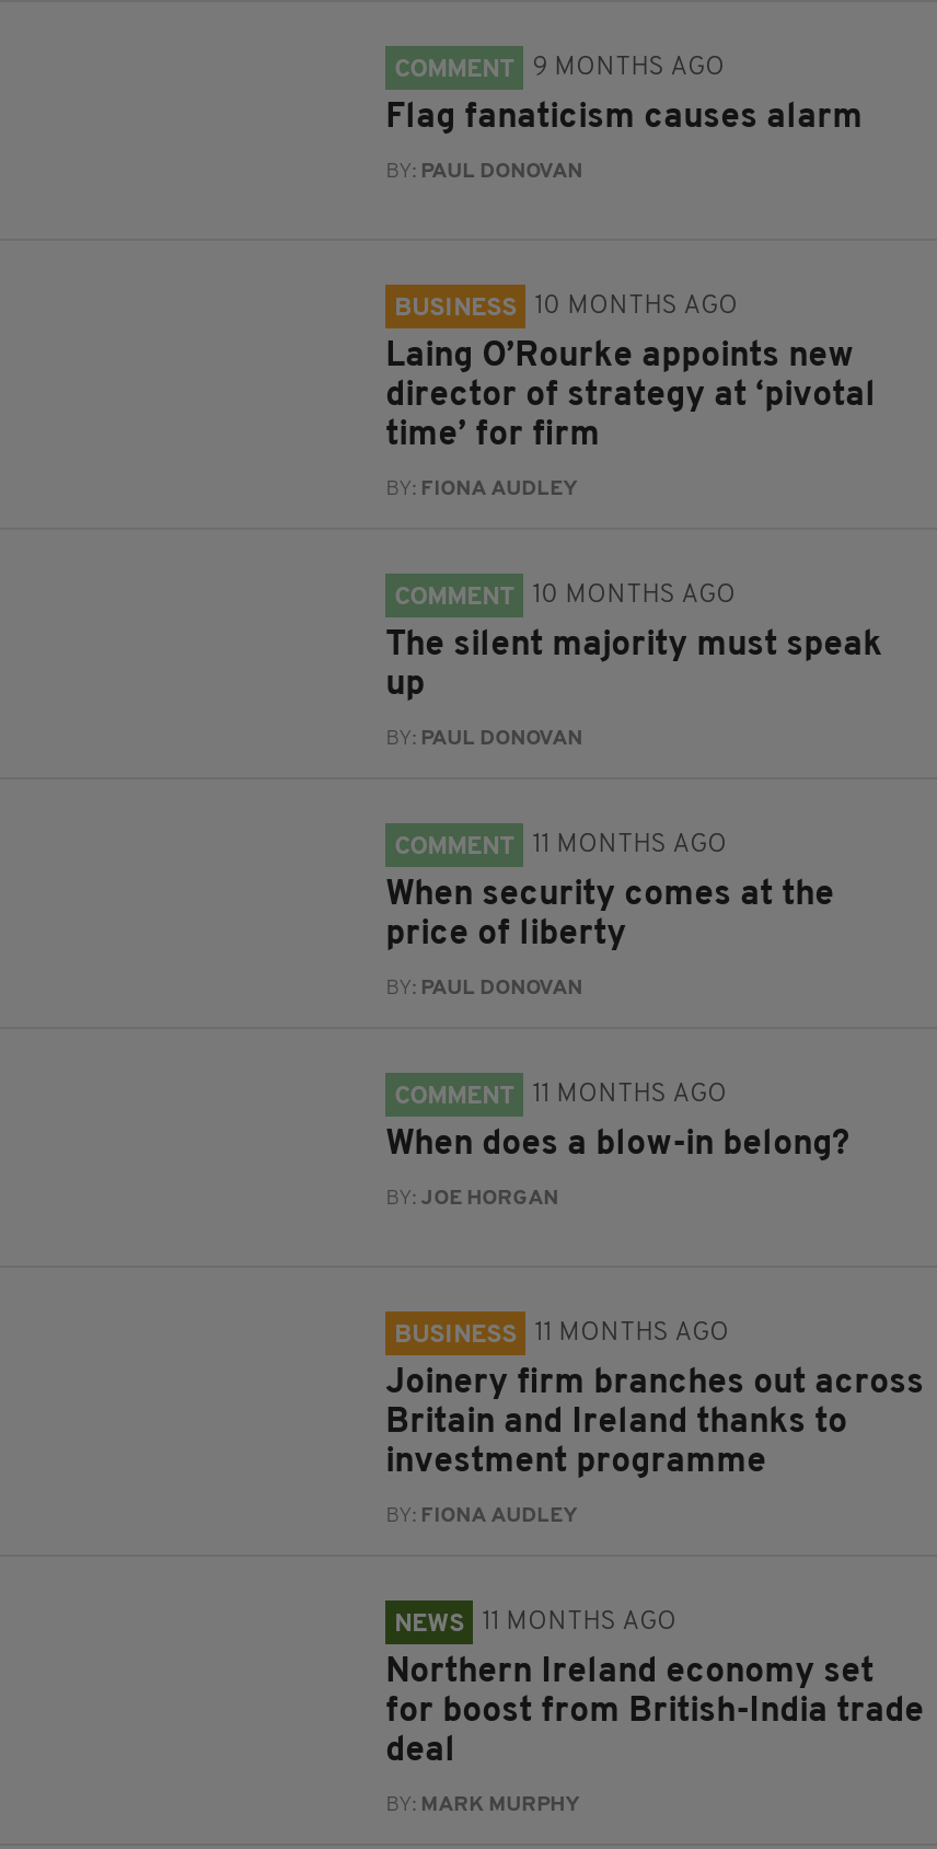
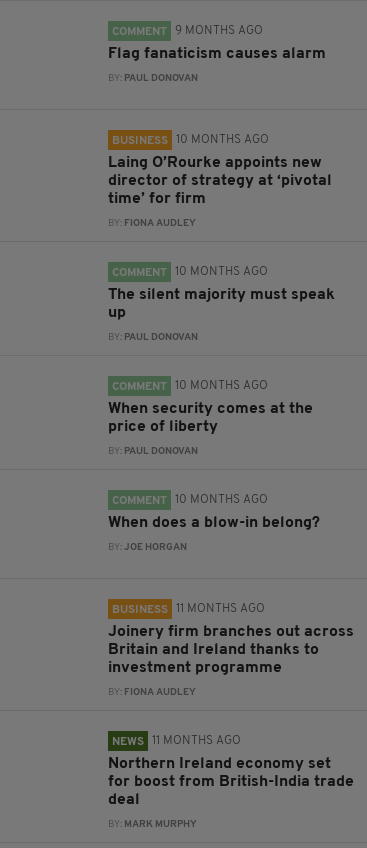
[532,832,727,858] 11 MONTHS AGO -> [175,380,268,392] 10 MONTHS AGO
[532,1082,727,1108] 11 MONTHS AGO -> [175,494,268,506] 10 MONTHS AGO

